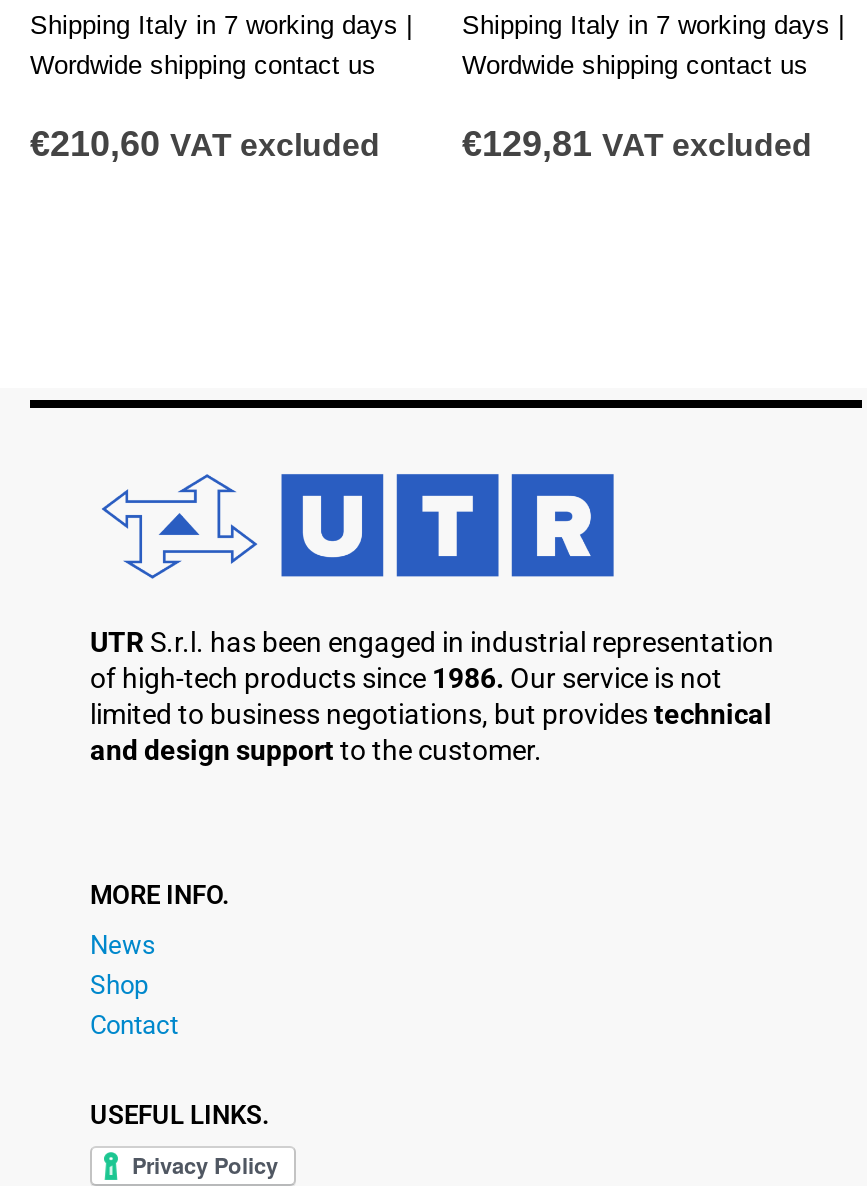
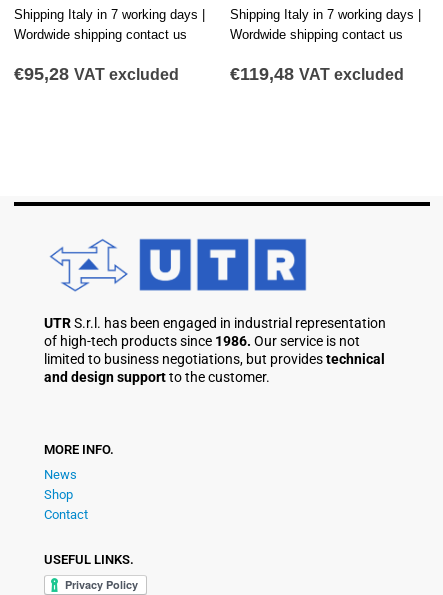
[30,124,380,164] €210,60 VAT excluded -> [14,64,179,84] €95,28 VAT excluded
[462,124,812,164] €129,81 VAT excluded -> [230,64,404,84] €119,48 VAT excluded

